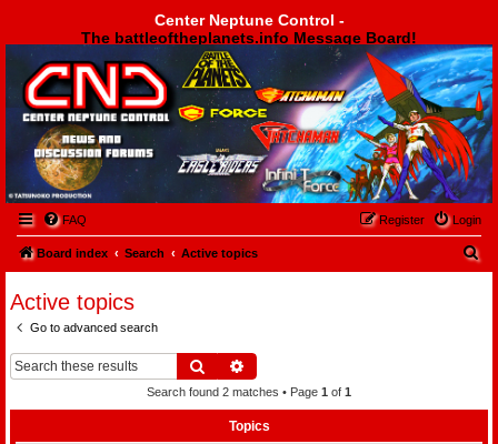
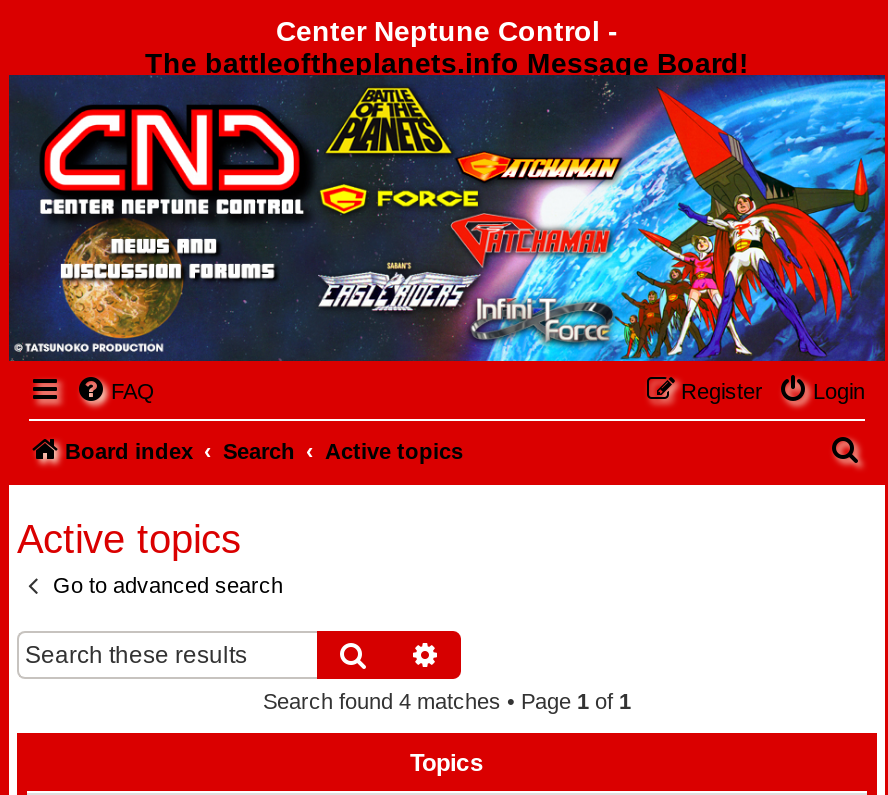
[147,386,351,399] Search found 2 matches • Page 1 of 1 -> [263,690,631,714] Search found 4 matches • Page 1 of 1

